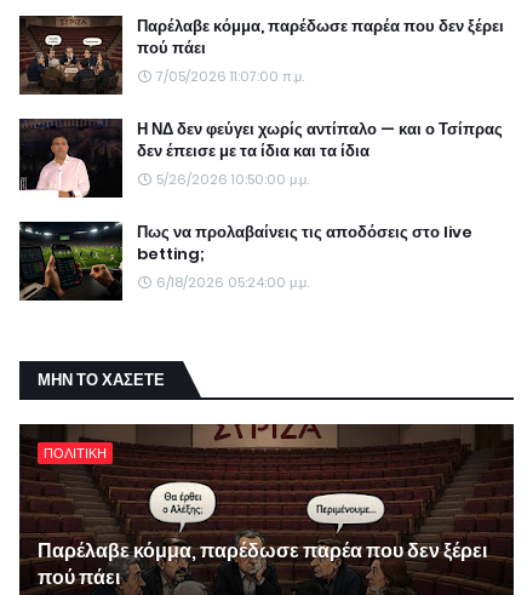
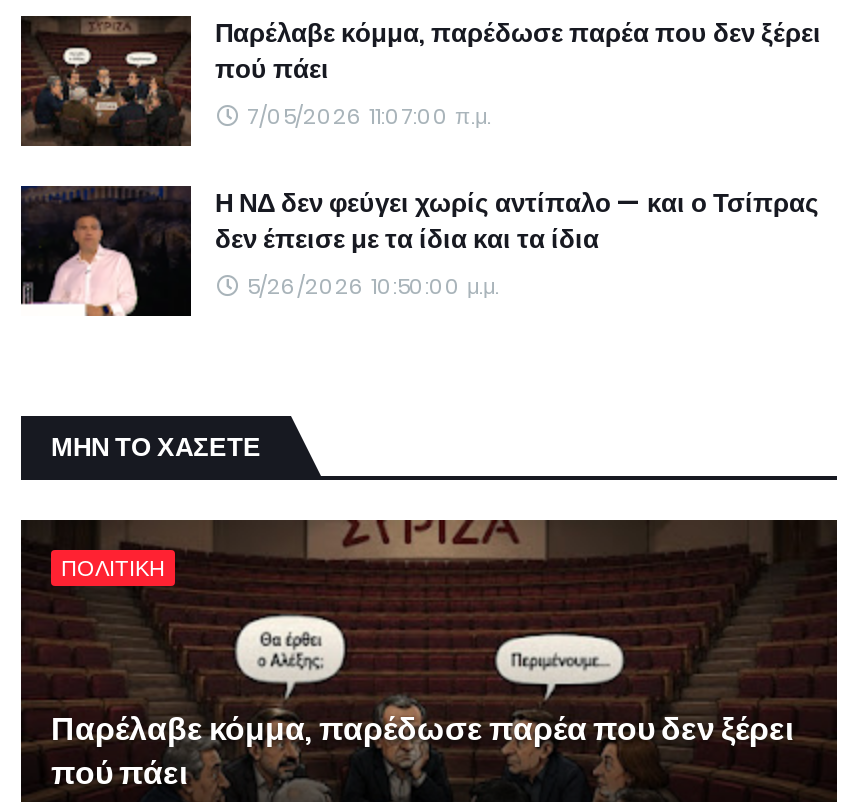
[19,221,472,302] [image] | Πως να προλαβαίνεις τις αποδόσεις στο live | betting; | 6/18/2026 05:24:00 μ.μ. -> none

